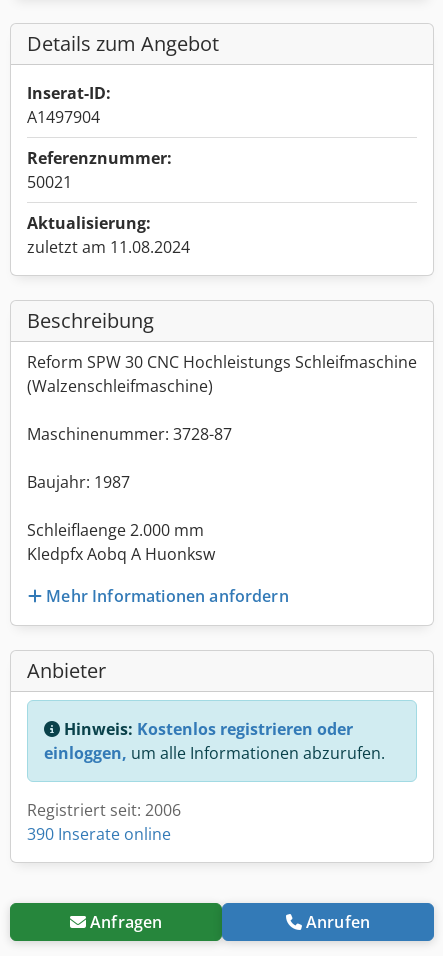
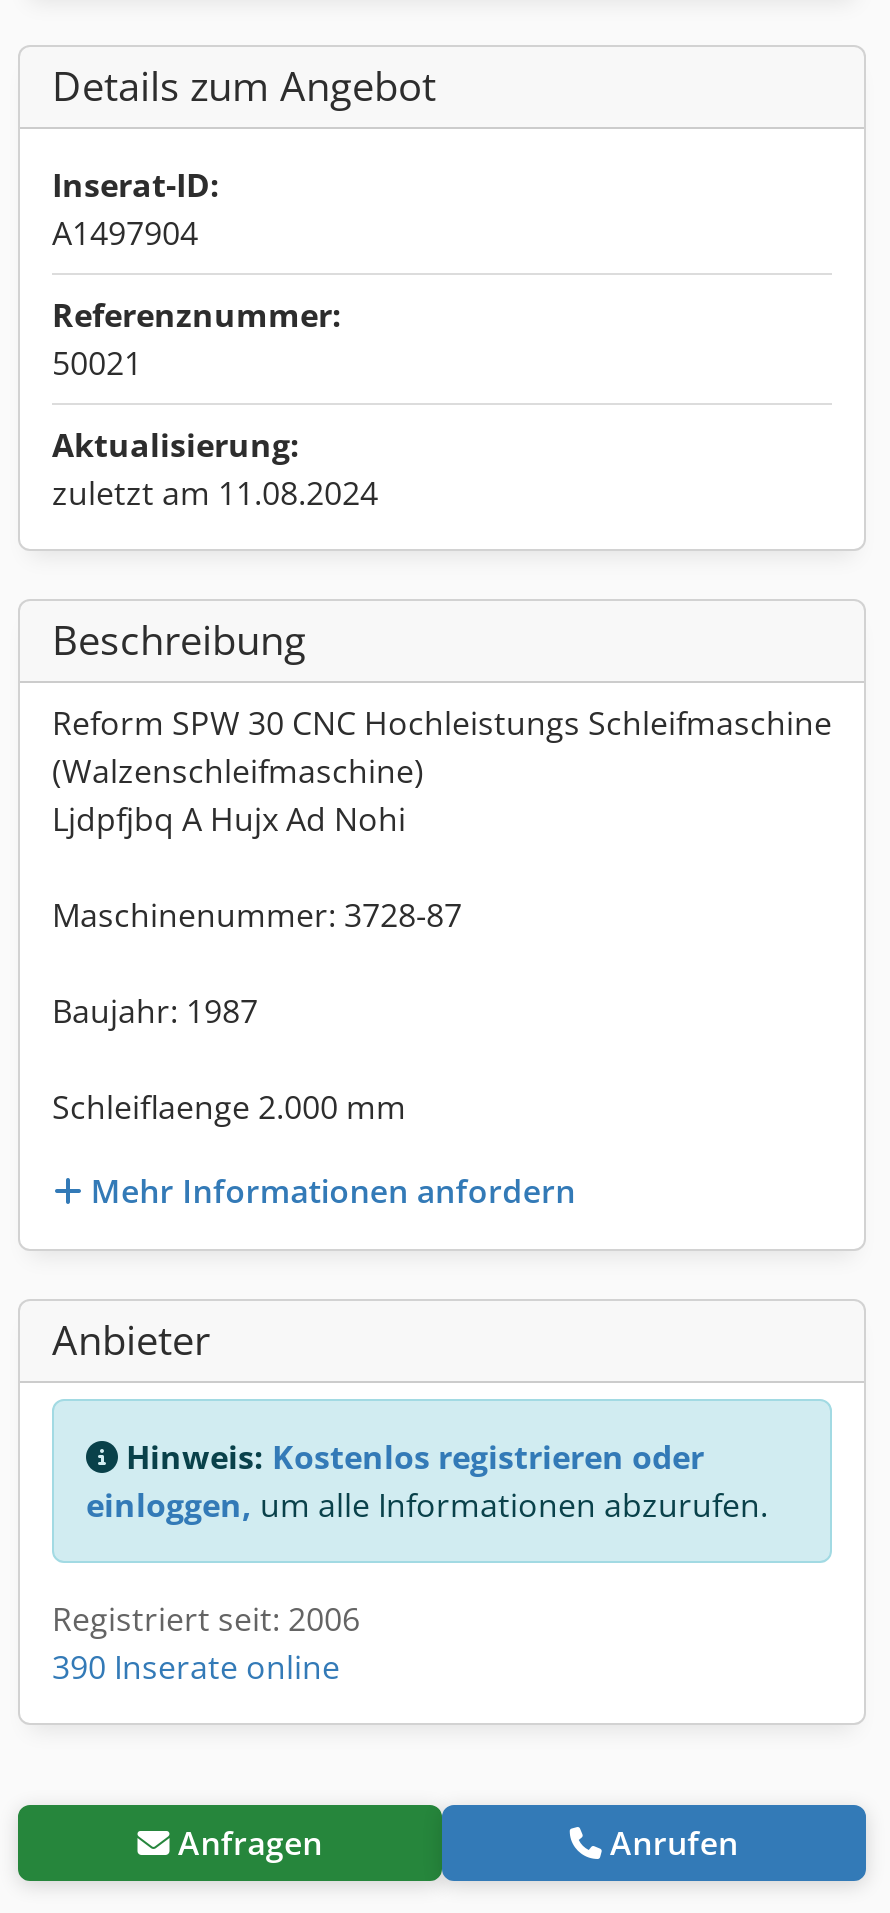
none -> [52,797,406,841] Ljdpfjbq A Hujx Ad Nohi
moved [27,423,232,541] -> [52,893,462,1129]: Maschinenummer: 3728-87 | Baujahr: 1987 | Schleiflaenge 2.000 mm
[27,543,215,565] Kledpfx Aobq A Huonksw -> none

